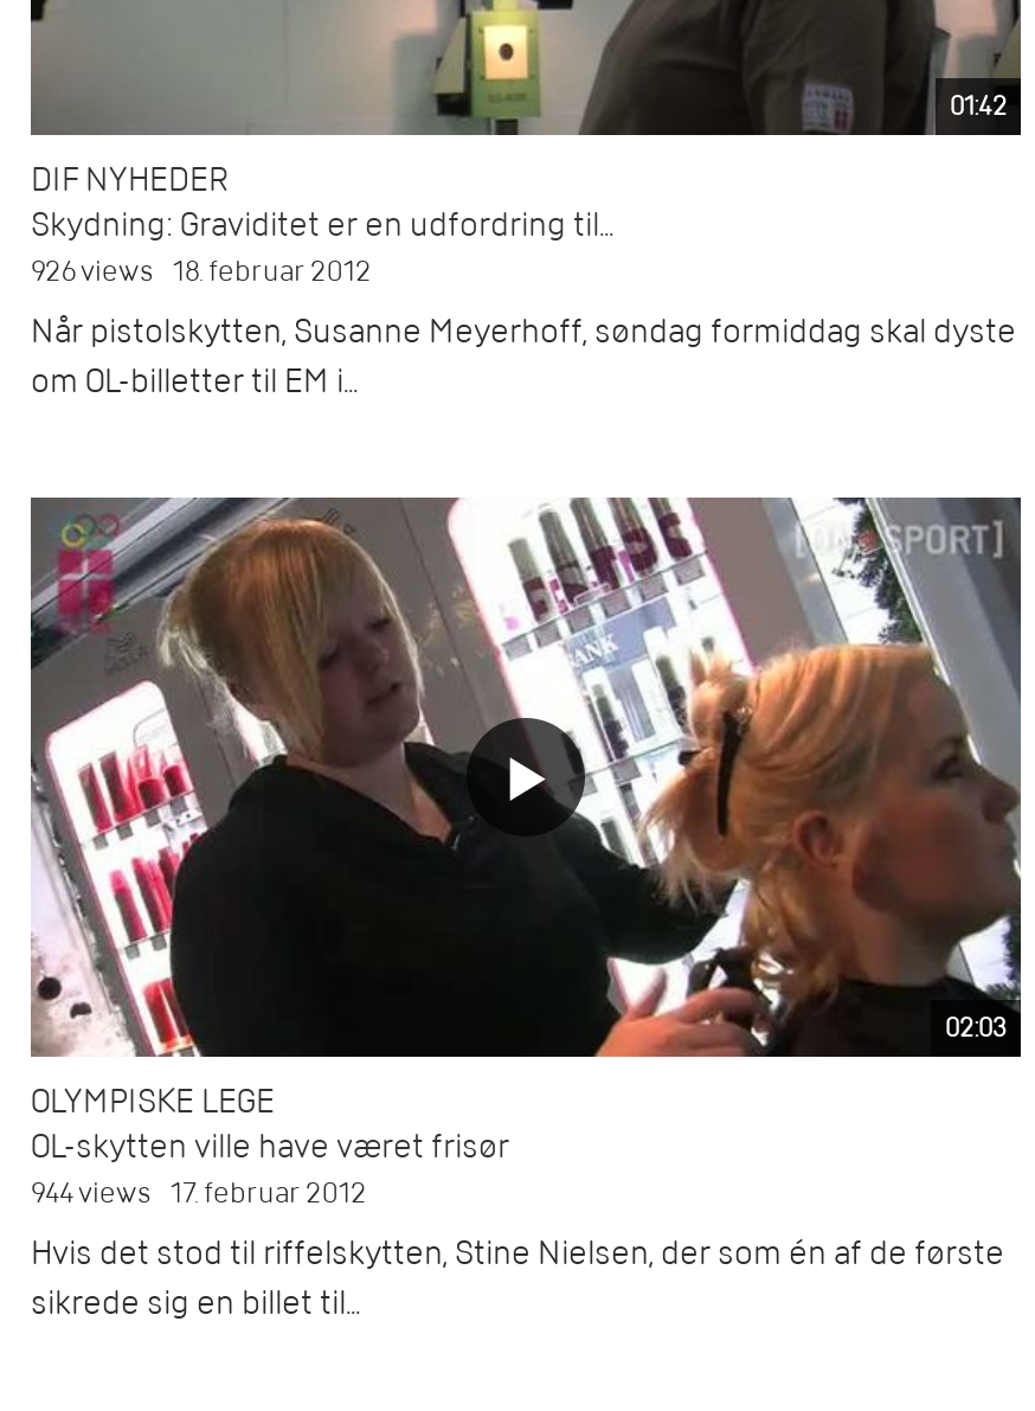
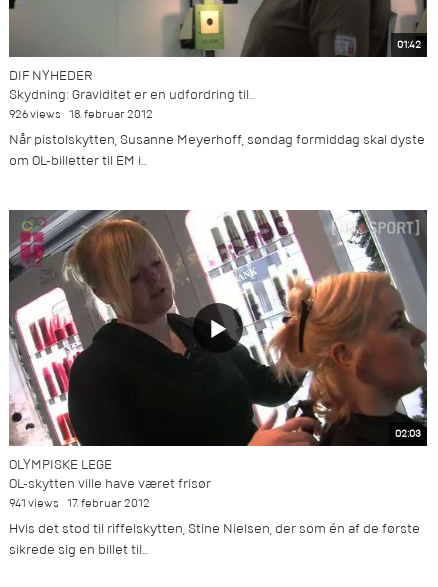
[31,1174,367,1214] 944 views 17. februar 2012 -> [9,495,150,512] 941 views 17. februar 2012

